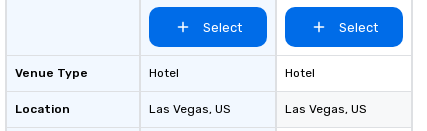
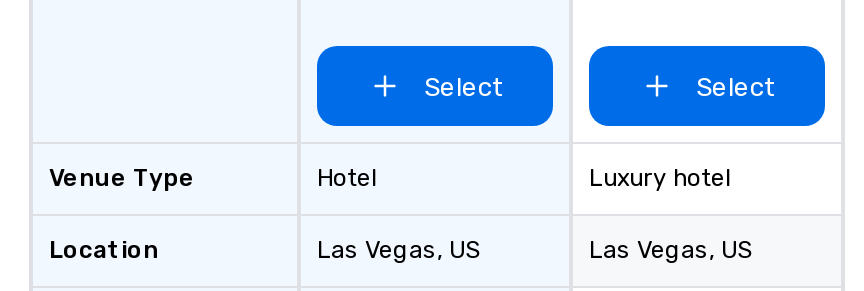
[285,66,315,80] Hotel -> [589,164,731,192] Luxury hotel

